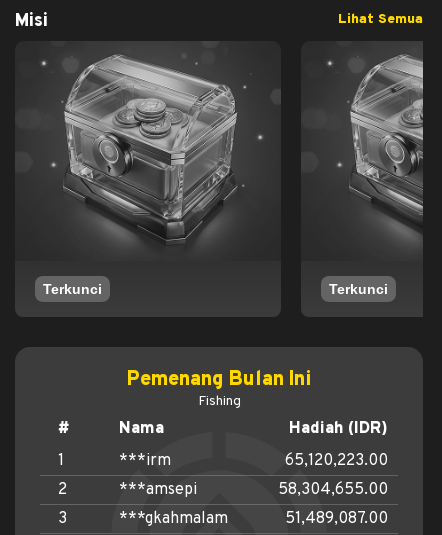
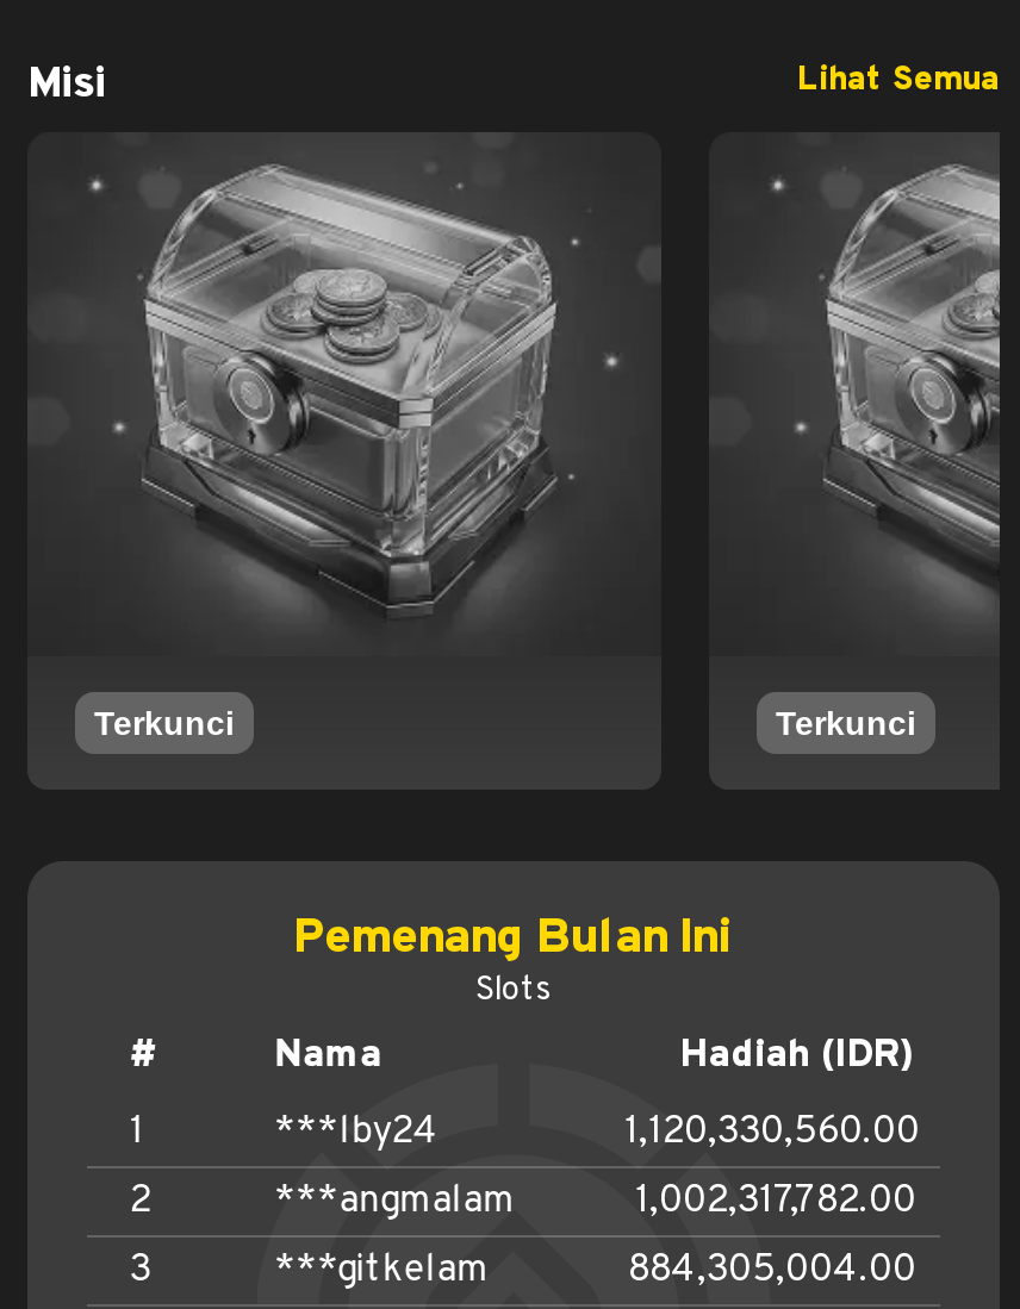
[197,393,240,410] Fishing -> [475,970,552,1010] Slots
[119,451,388,471] ***irm | 65,120,223.00 -> [275,1108,920,1156] ***lby24 | 1,120,330,560.00
[119,480,388,500] ***amsepi | 58,304,655.00 -> [275,1177,916,1225] ***angmalam | 1,002,317,782.00
[119,509,388,529] ***gkahmalam | 51,489,087.00 -> [275,1246,916,1294] ***gitkelam | 884,305,004.00

